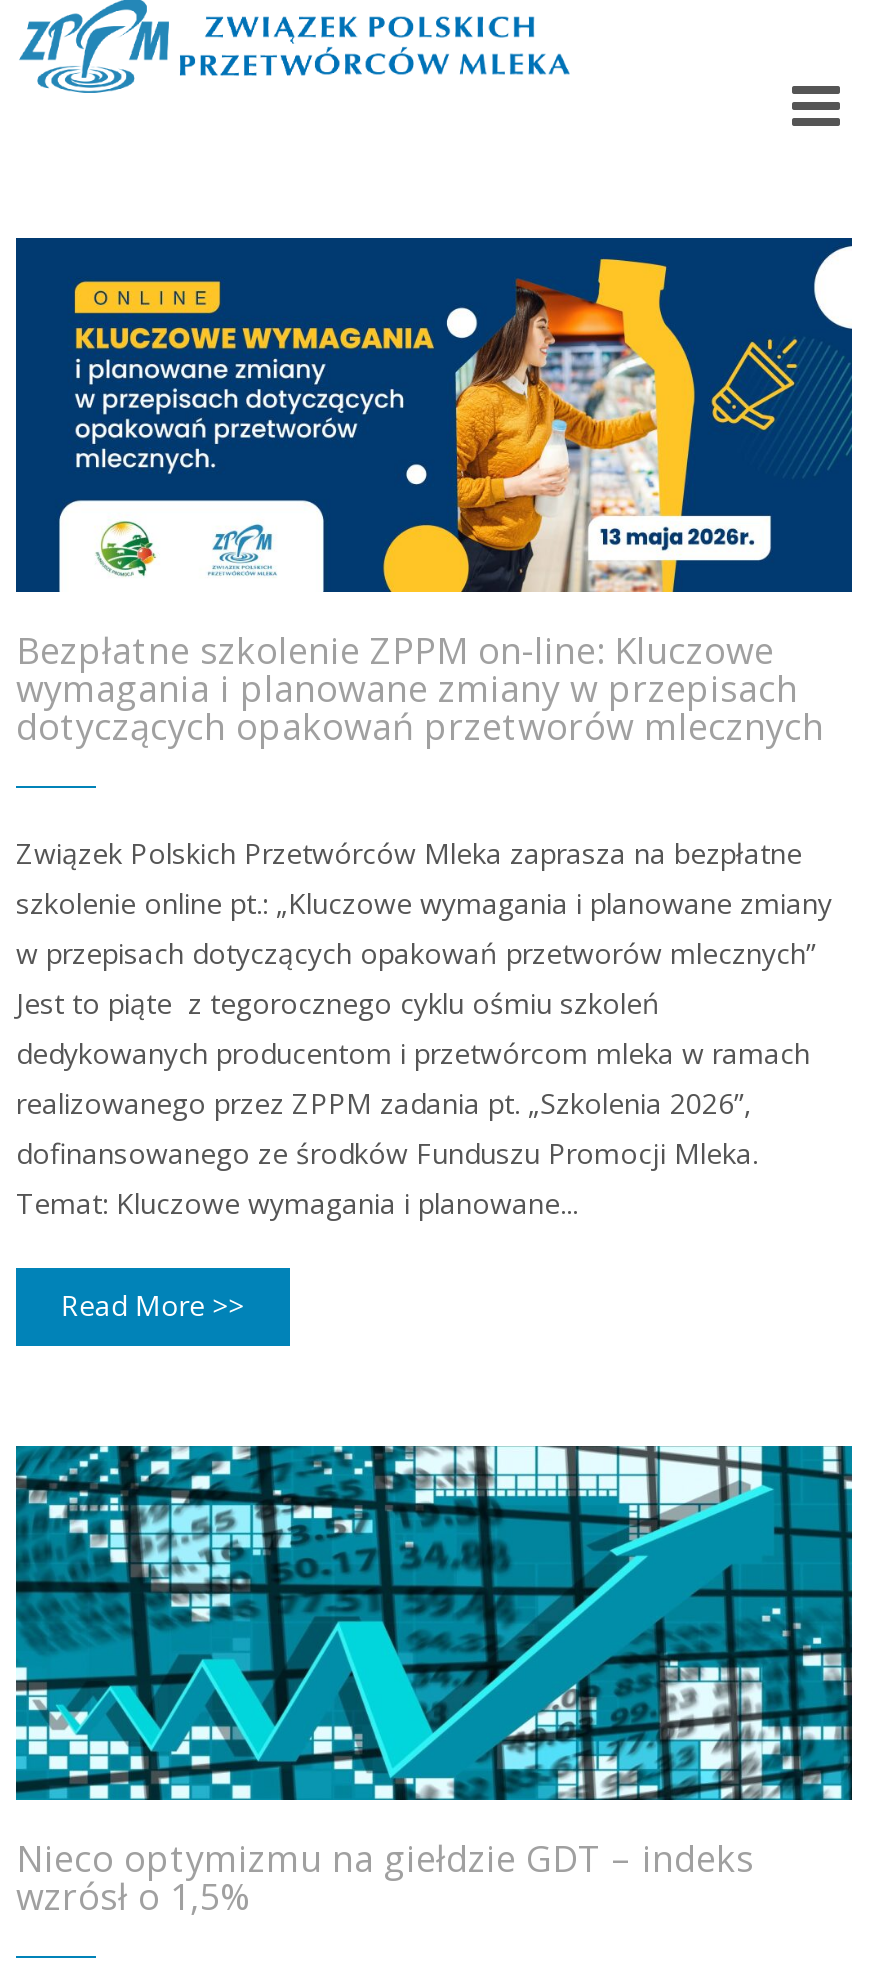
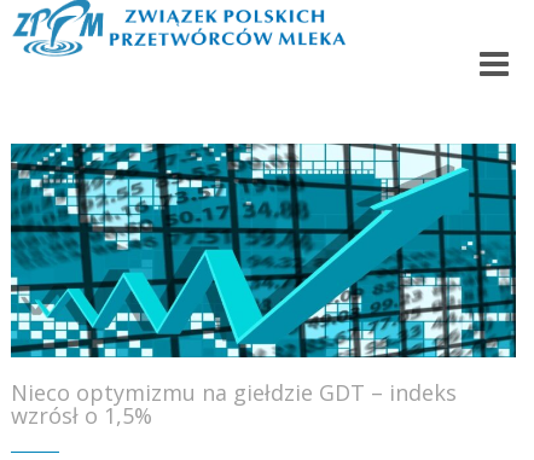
[14,236,852,1325] [image] | Bezpłatne szkolenie ZPPM on-line: Kluczowe | wymagania i planowane zmiany w przepisach | dotyczących opakowań przetworów mlecznych | Związek Polskich Przetwórców Mleka zaprasza na bezpłatne | szkolenie online pt.: „Kluczowe wymagania i planowane zmiany | w przepisach dotyczących opakowań przetworów mlecznych” | Jest to piąte z tegorocznego cyklu ośmiu szkoleń | dedykowanych producentom i przetwórcom mleka w ramach | realizowanego przez ZPPM zadania pt. „Szkolenia 2026”, | dofinansowanego ze środków Funduszu Promocji Mleka. | Temat: Kluczowe wymagania i planowane... | Read More >> -> none

